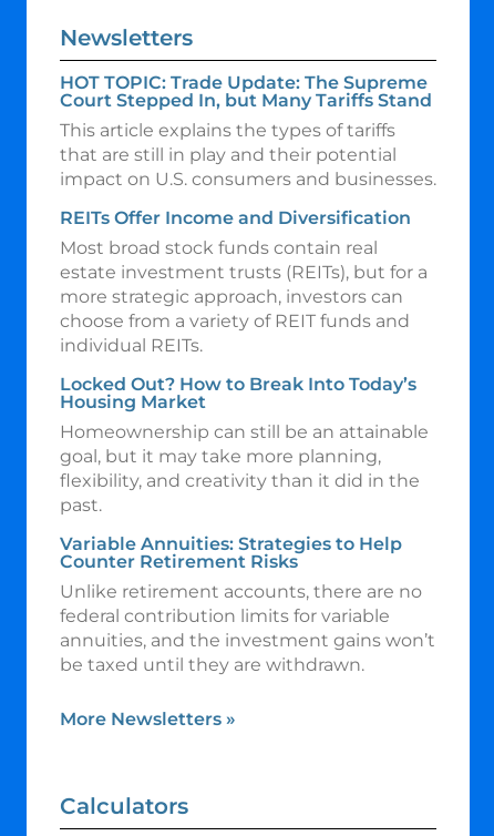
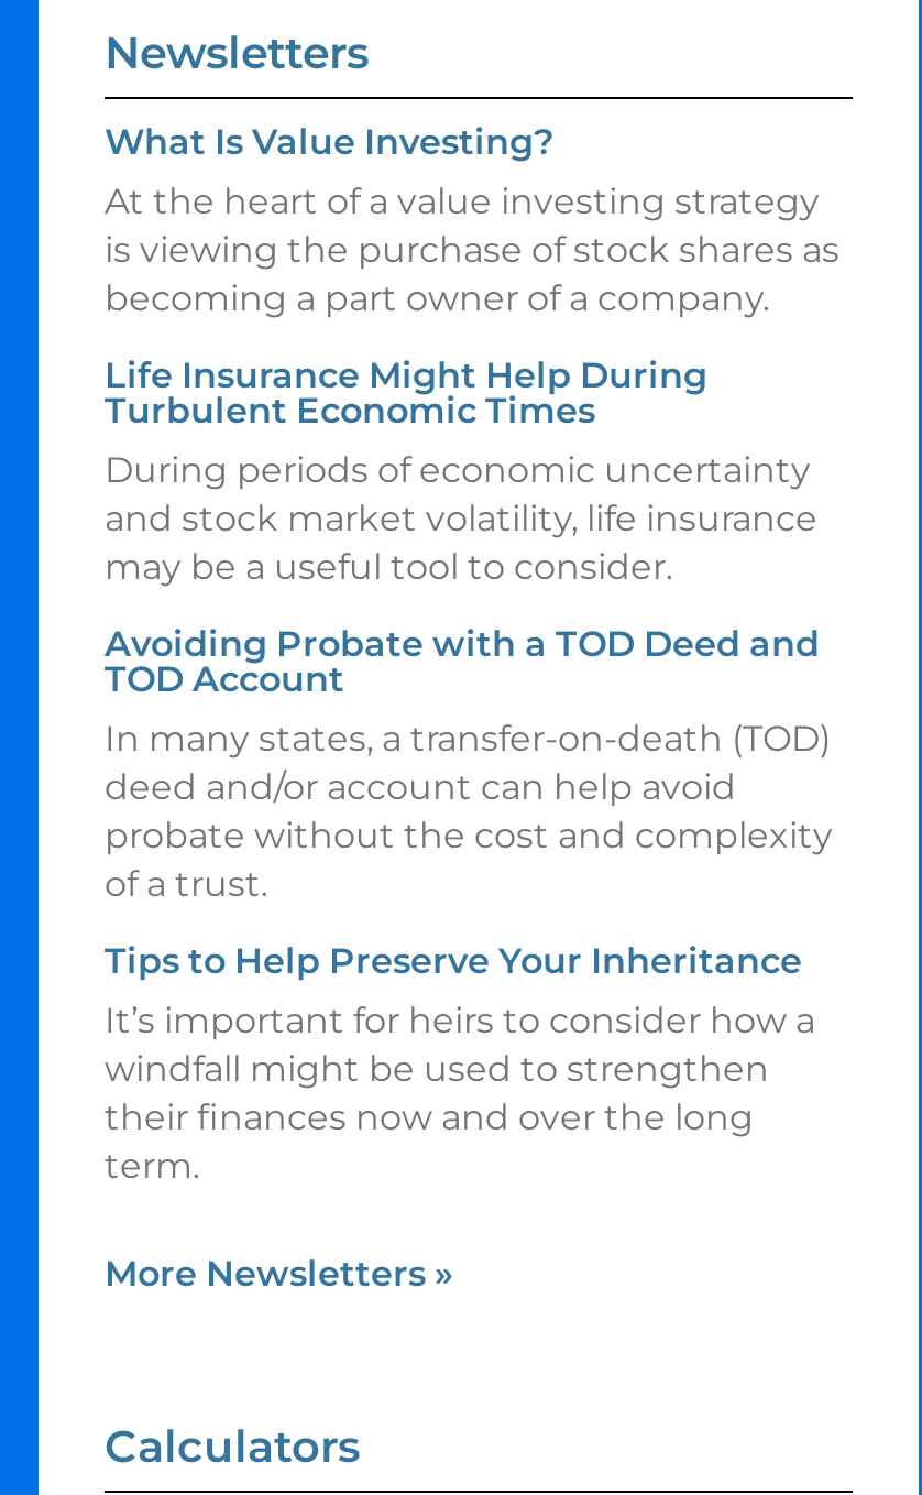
[60,72,436,190] HOT TOPIC: Trade Update: The Supreme | Court Stepped In, but Many Tariffs Stand | This article explains the types of tariffs | that are still in play and their potential | impact on U.S. consumers and businesses. -> [105,121,839,319] What Is Value Investing? | At the heart of a value investing strategy | is viewing the purchase of stock shares as | becoming a part owner of a company.
[60,207,428,356] REITs Offer Income and Diversification | Most broad stock funds contain real | estate investment trusts (REITs), but for a | more strategic approach, investors can | choose from a variety of REIT funds and | individual REITs. -> [105,354,817,588] Life Insurance Might Help During | Turbulent Economic Times | During periods of economic uncertainty | and stock market volatility, life insurance | may be a useful tool to consider.
[60,374,429,516] Locked Out? How to Break Into Today’s | Housing Market | Homeownership can still be an attainable | goal, but it may take more planning, | flexibility, and creativity than it did in the | past. -> [105,623,833,905] Avoiding Probate with a TOD Deed and | TOD Account | In many states, a transfer-on-death (TOD) | deed and/or account can help avoid | probate without the cost and complexity | of a trust.
[60,533,435,675] Variable Annuities: Strategies to Help | Counter Retirement Risks | Unlike retirement accounts, there are no | federal contribution limits for variable | annuities, and the investment gains won’t | be taxed until they are withdrawn. -> [105,940,815,1187] Tips to Help Preserve Your Inheritance | It’s important for heirs to consider how a | windfall might be used to strengthen | their finances now and over the long | term.

